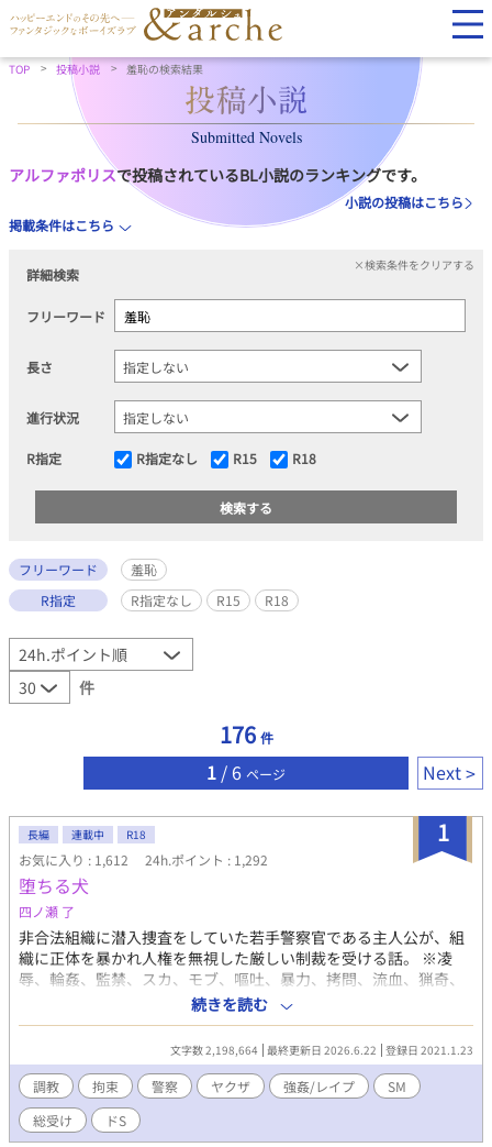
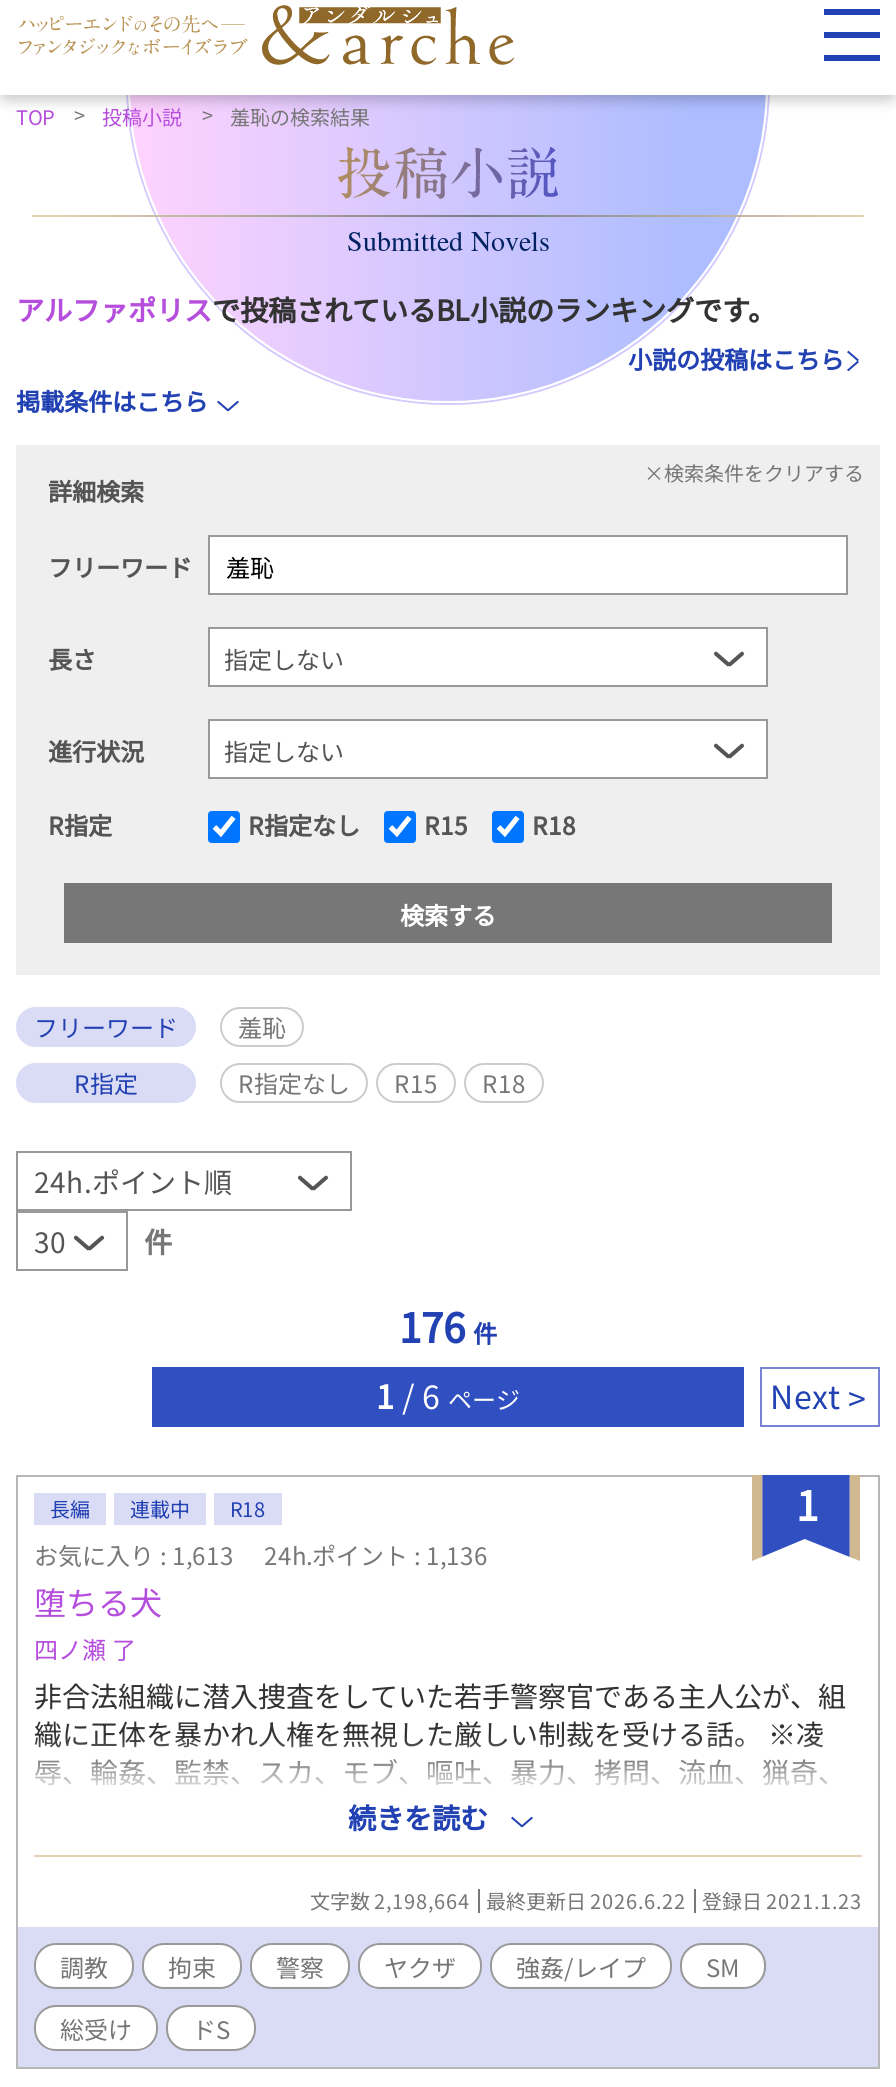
[19,850,132,869] お気に入り : 1,612 -> [34,1537,240,1571] お気に入り : 1,613
[145,850,268,869] 24h.ポイント : 1,292 -> [264,1537,488,1571] 24h.ポイント : 1,136

